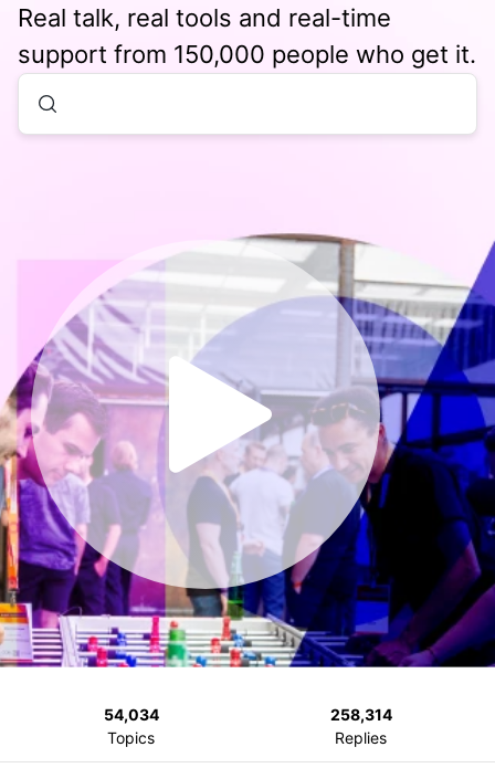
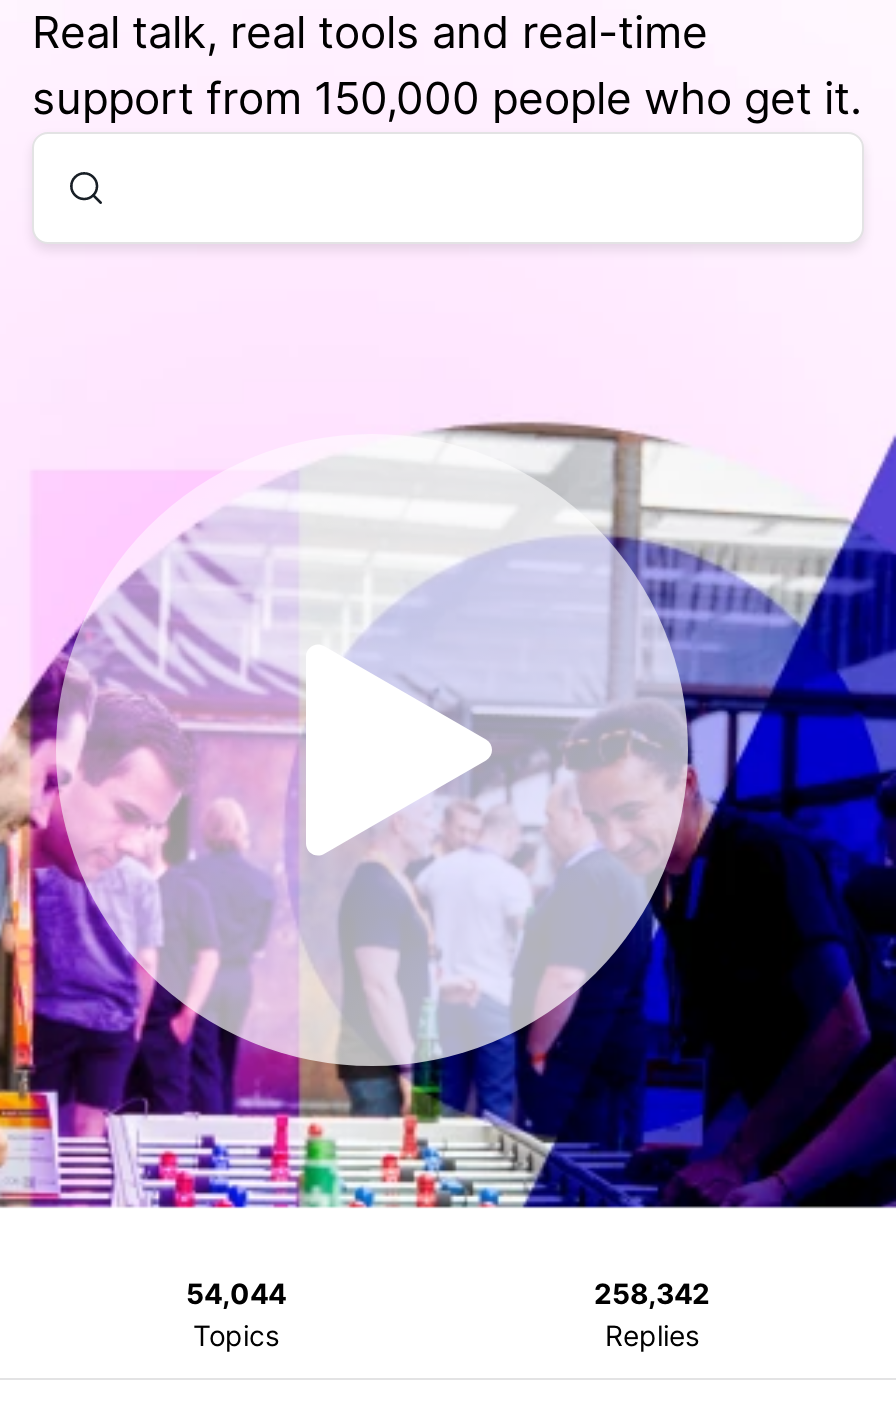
[103,705,159,724] 54,034 -> [186,1276,286,1310] 54,044
[330,705,392,724] 258,314 -> [594,1276,710,1310] 258,342

